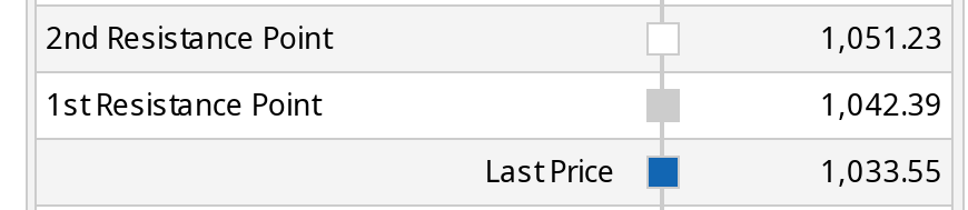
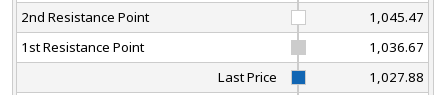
[820,17,943,57] 1,051.23 -> [369,8,424,26] 1,045.47
[820,84,943,124] 1,042.39 -> [369,38,424,56] 1,036.67
[820,151,943,191] 1,033.55 -> [369,68,424,86] 1,027.88

